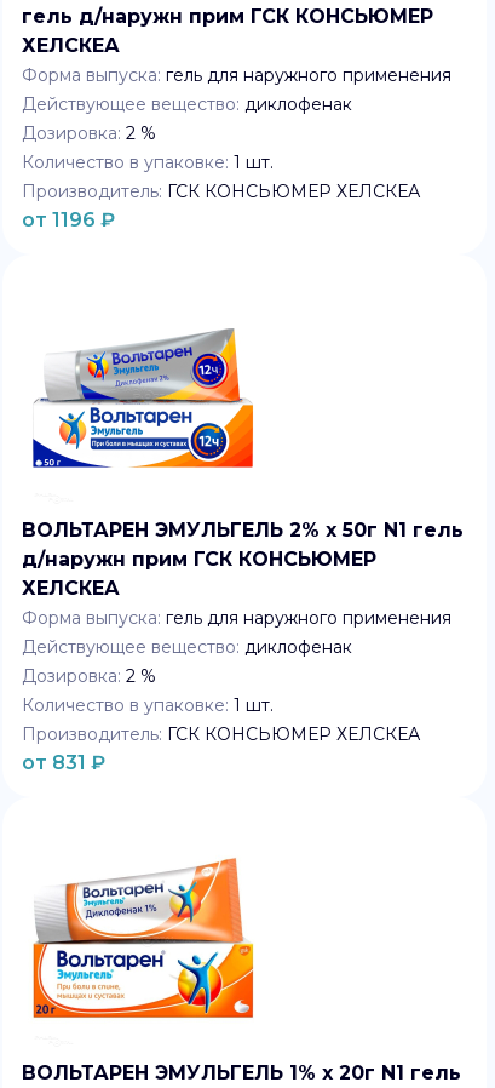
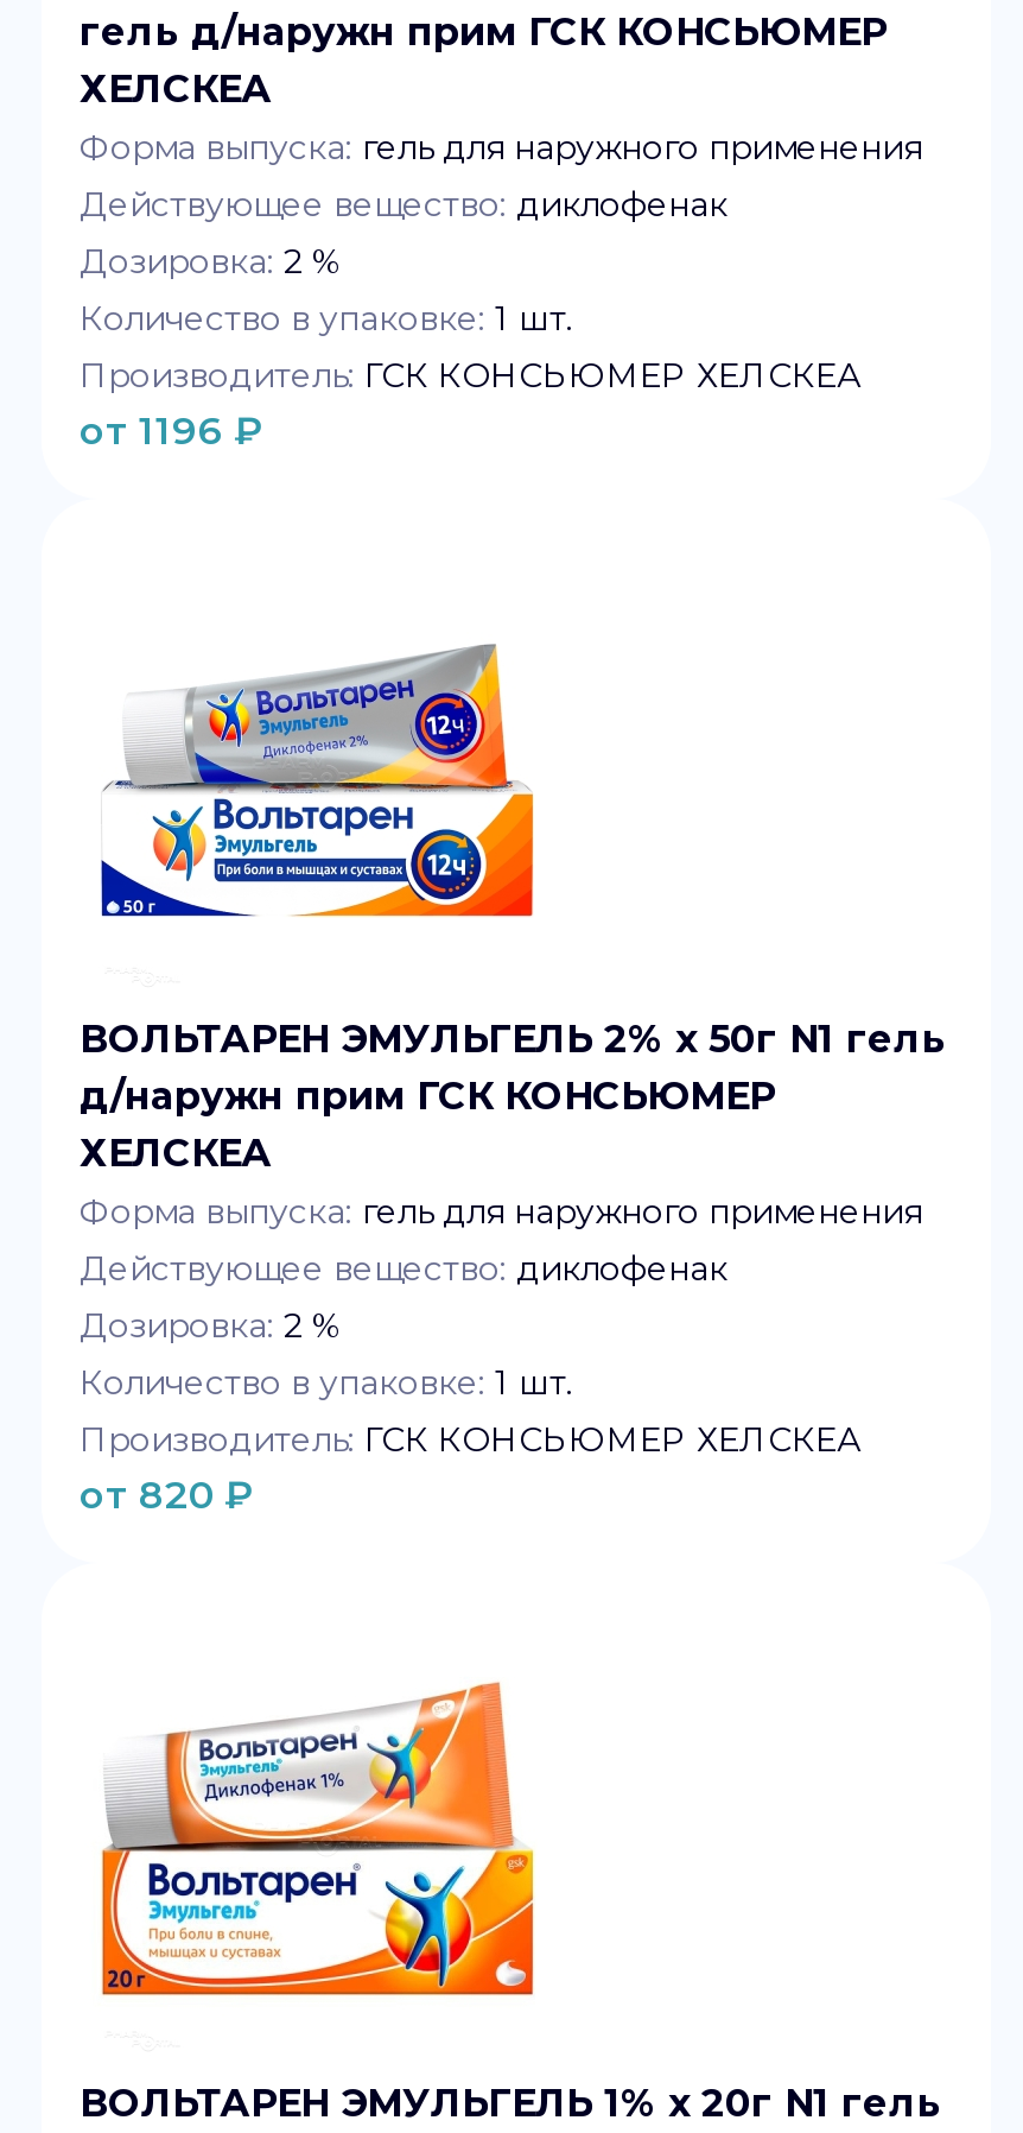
[22,751,105,774] от 831 ₽ -> [80,1473,253,1518] от 820 ₽

